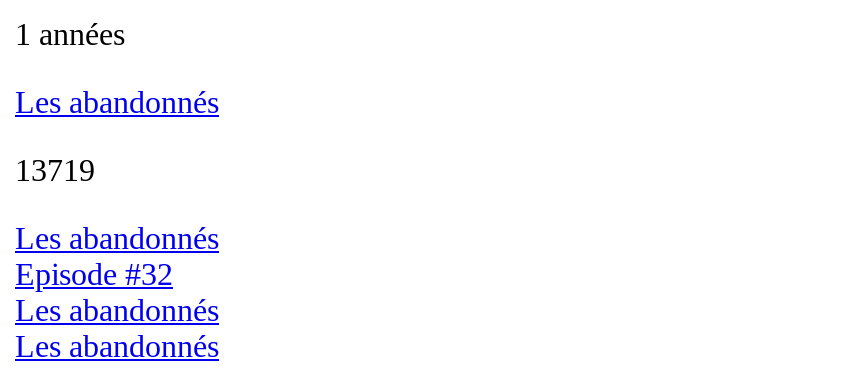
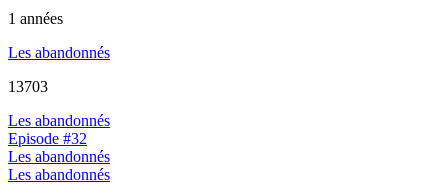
[15,154,95,188] 13719 -> [8,78,48,95] 13703

